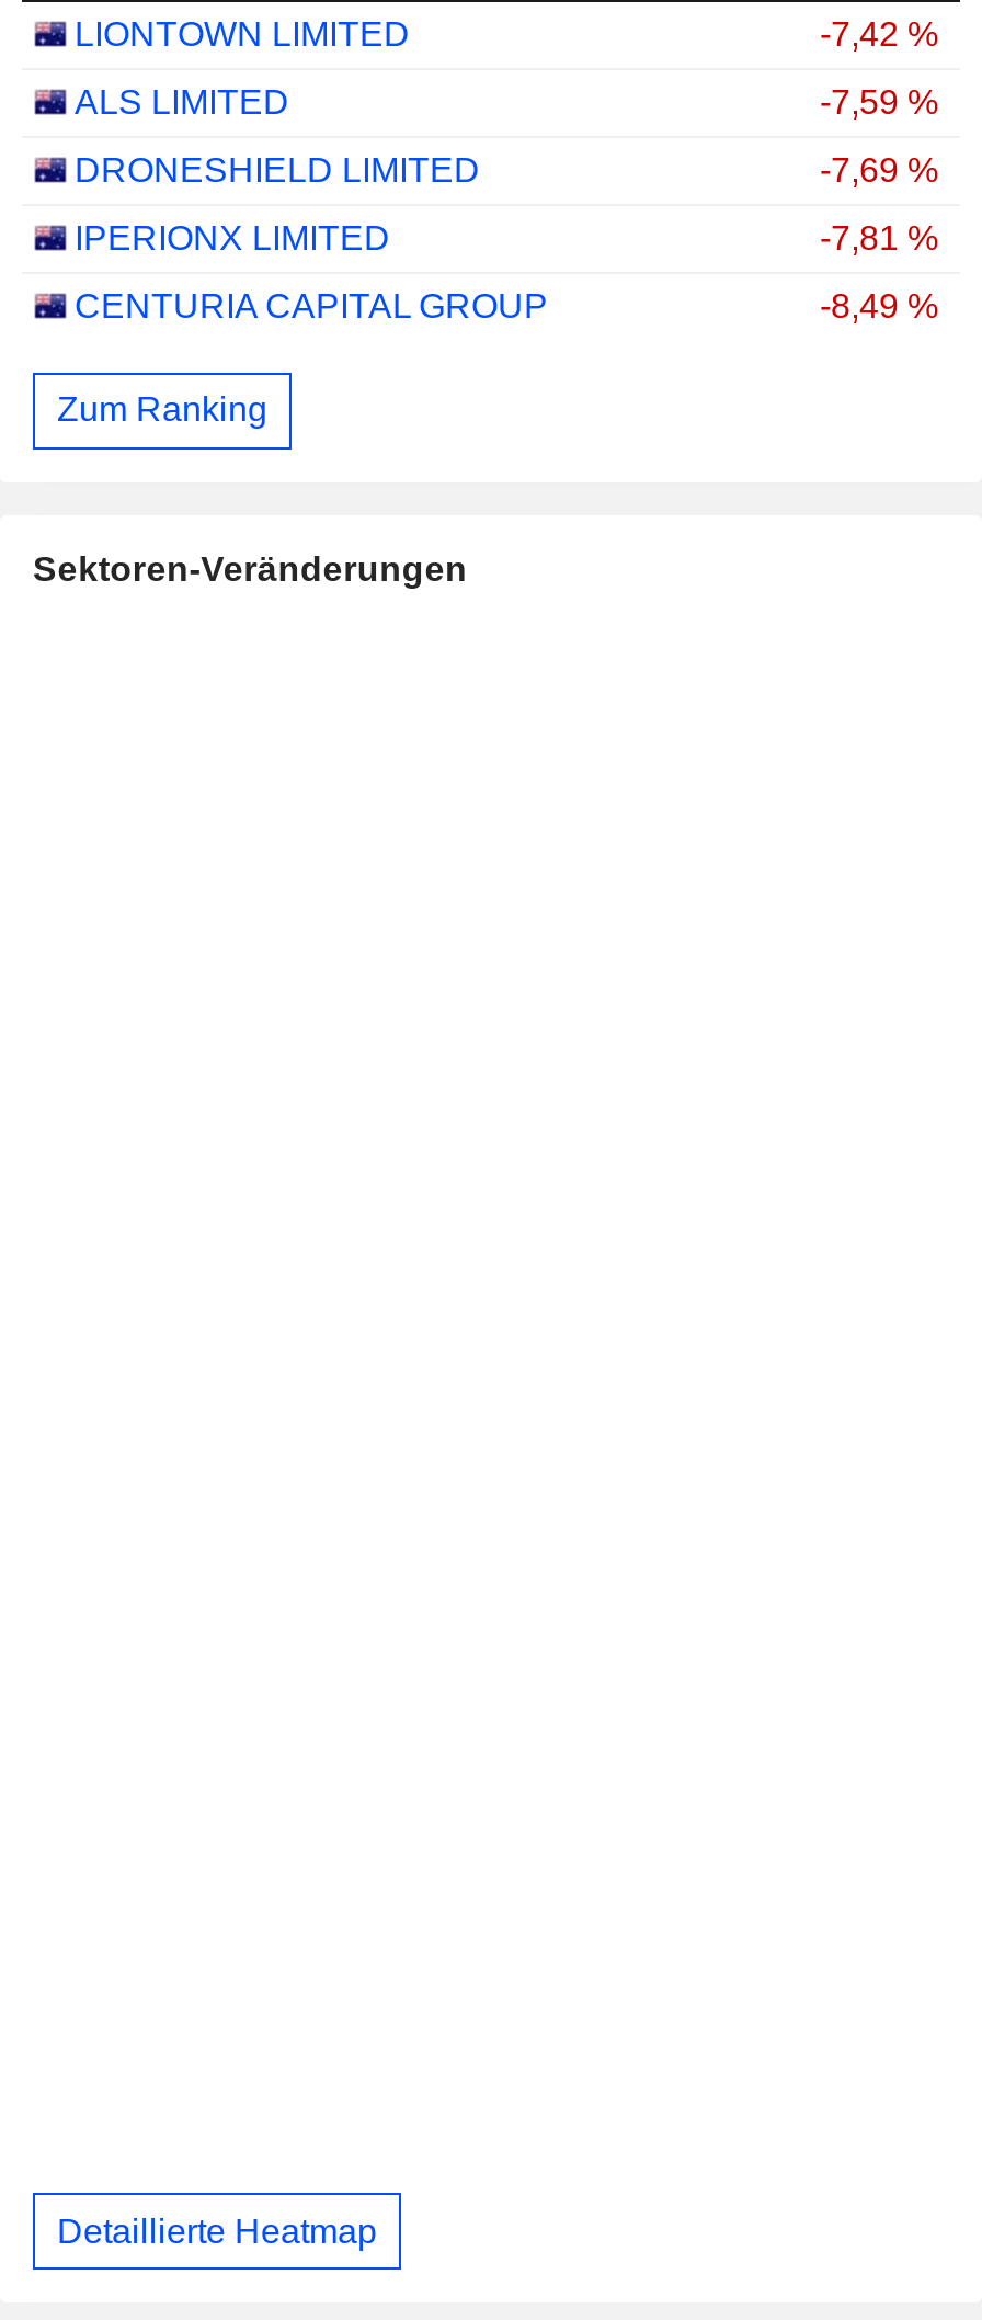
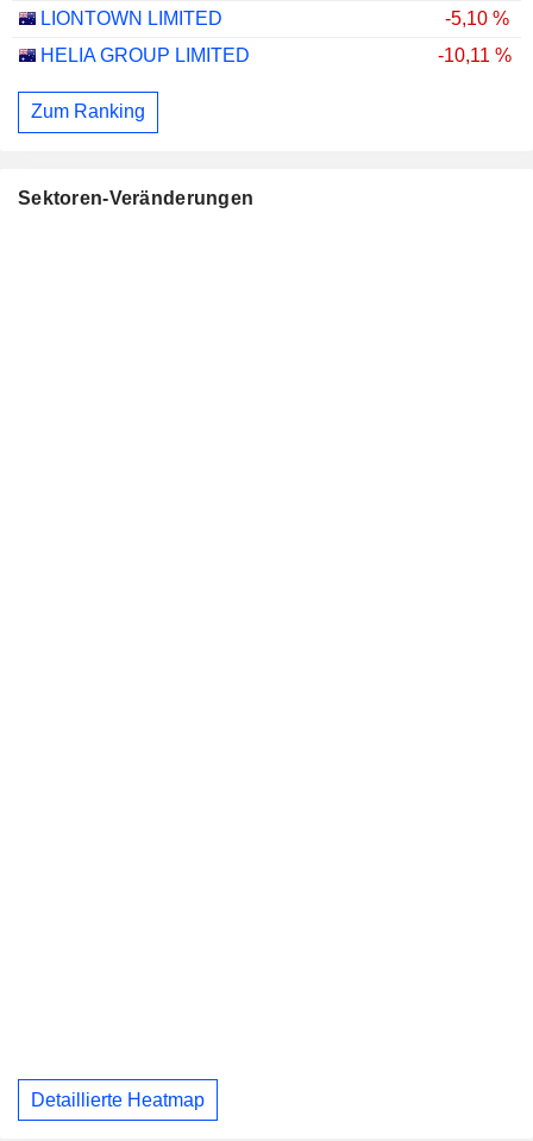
[75,15,938,324] -7,42 % | ALS LIMITED | -7,59 % | DRONESHIELD LIMITED | -7,69 % | IPERIONX LIMITED | -7,81 % | CENTURIA CAPITAL GROUP | -8,49 % -> [40,8,512,65] -5,10 % | HELIA GROUP LIMITED | -10,11 %

